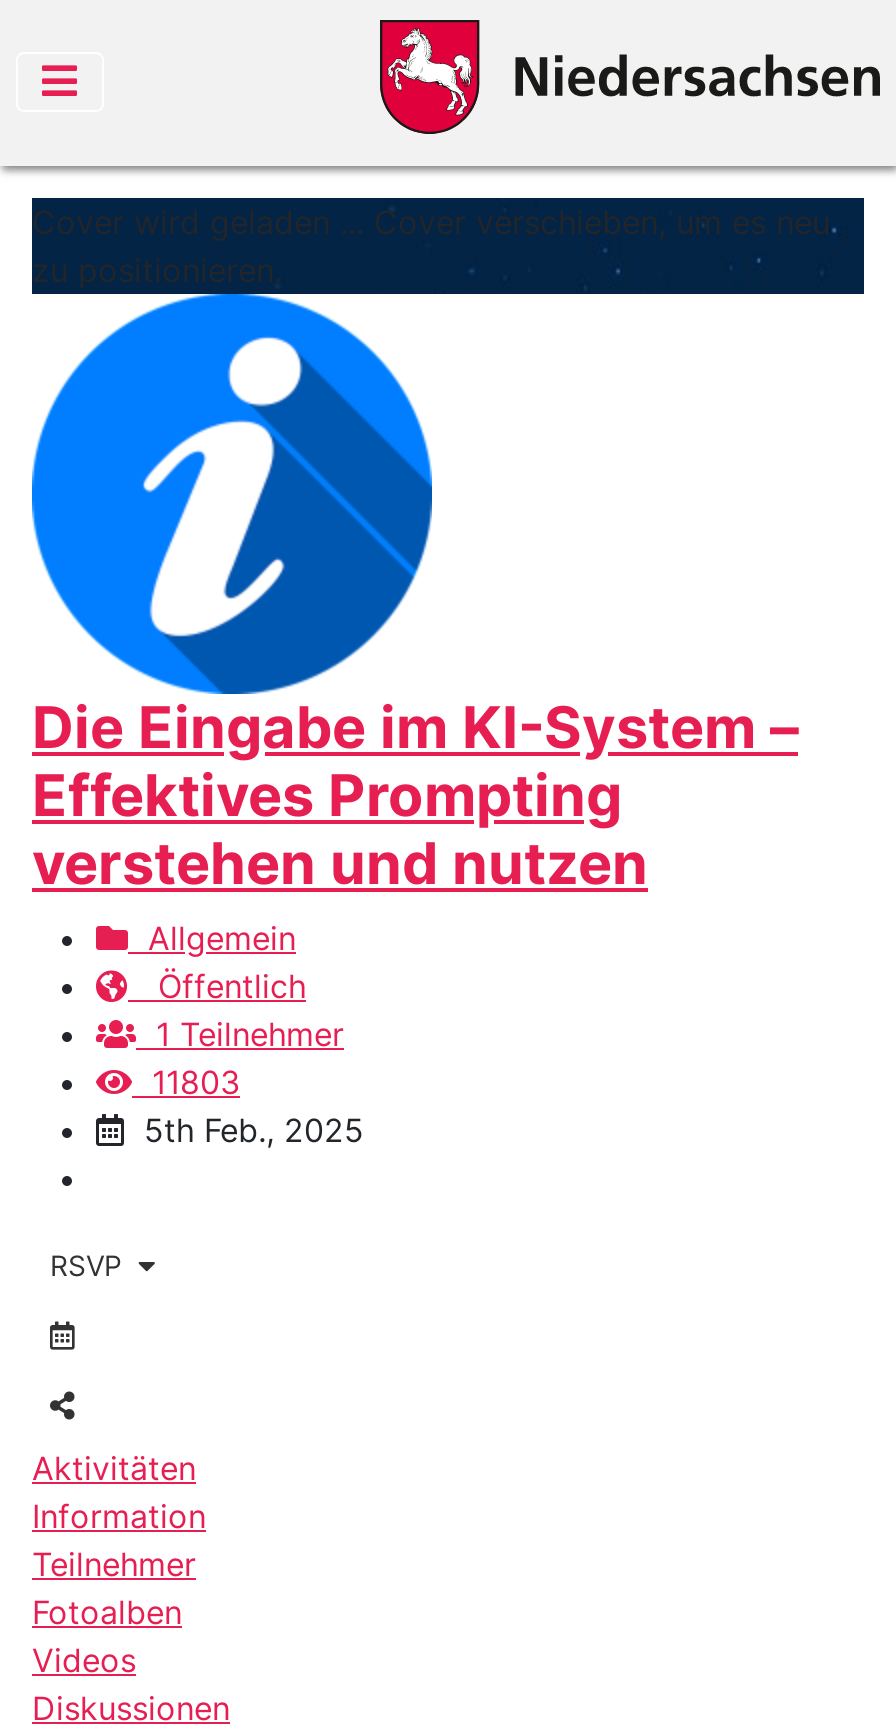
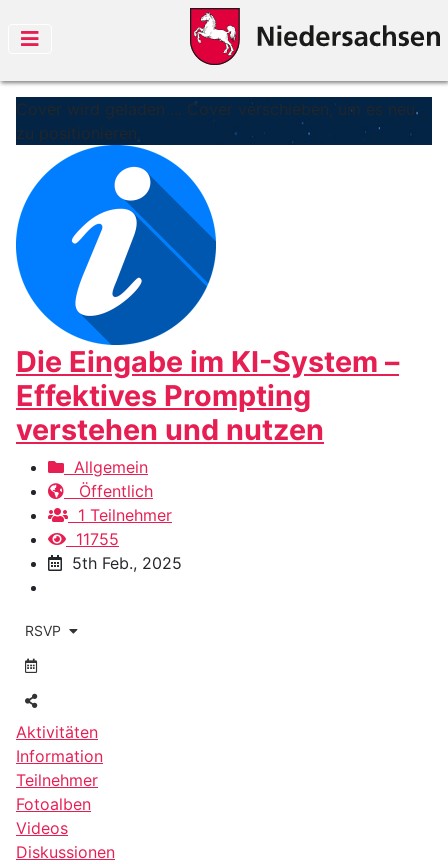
[132,1062,240,1102] 11803 -> [66,529,119,549] 11755

